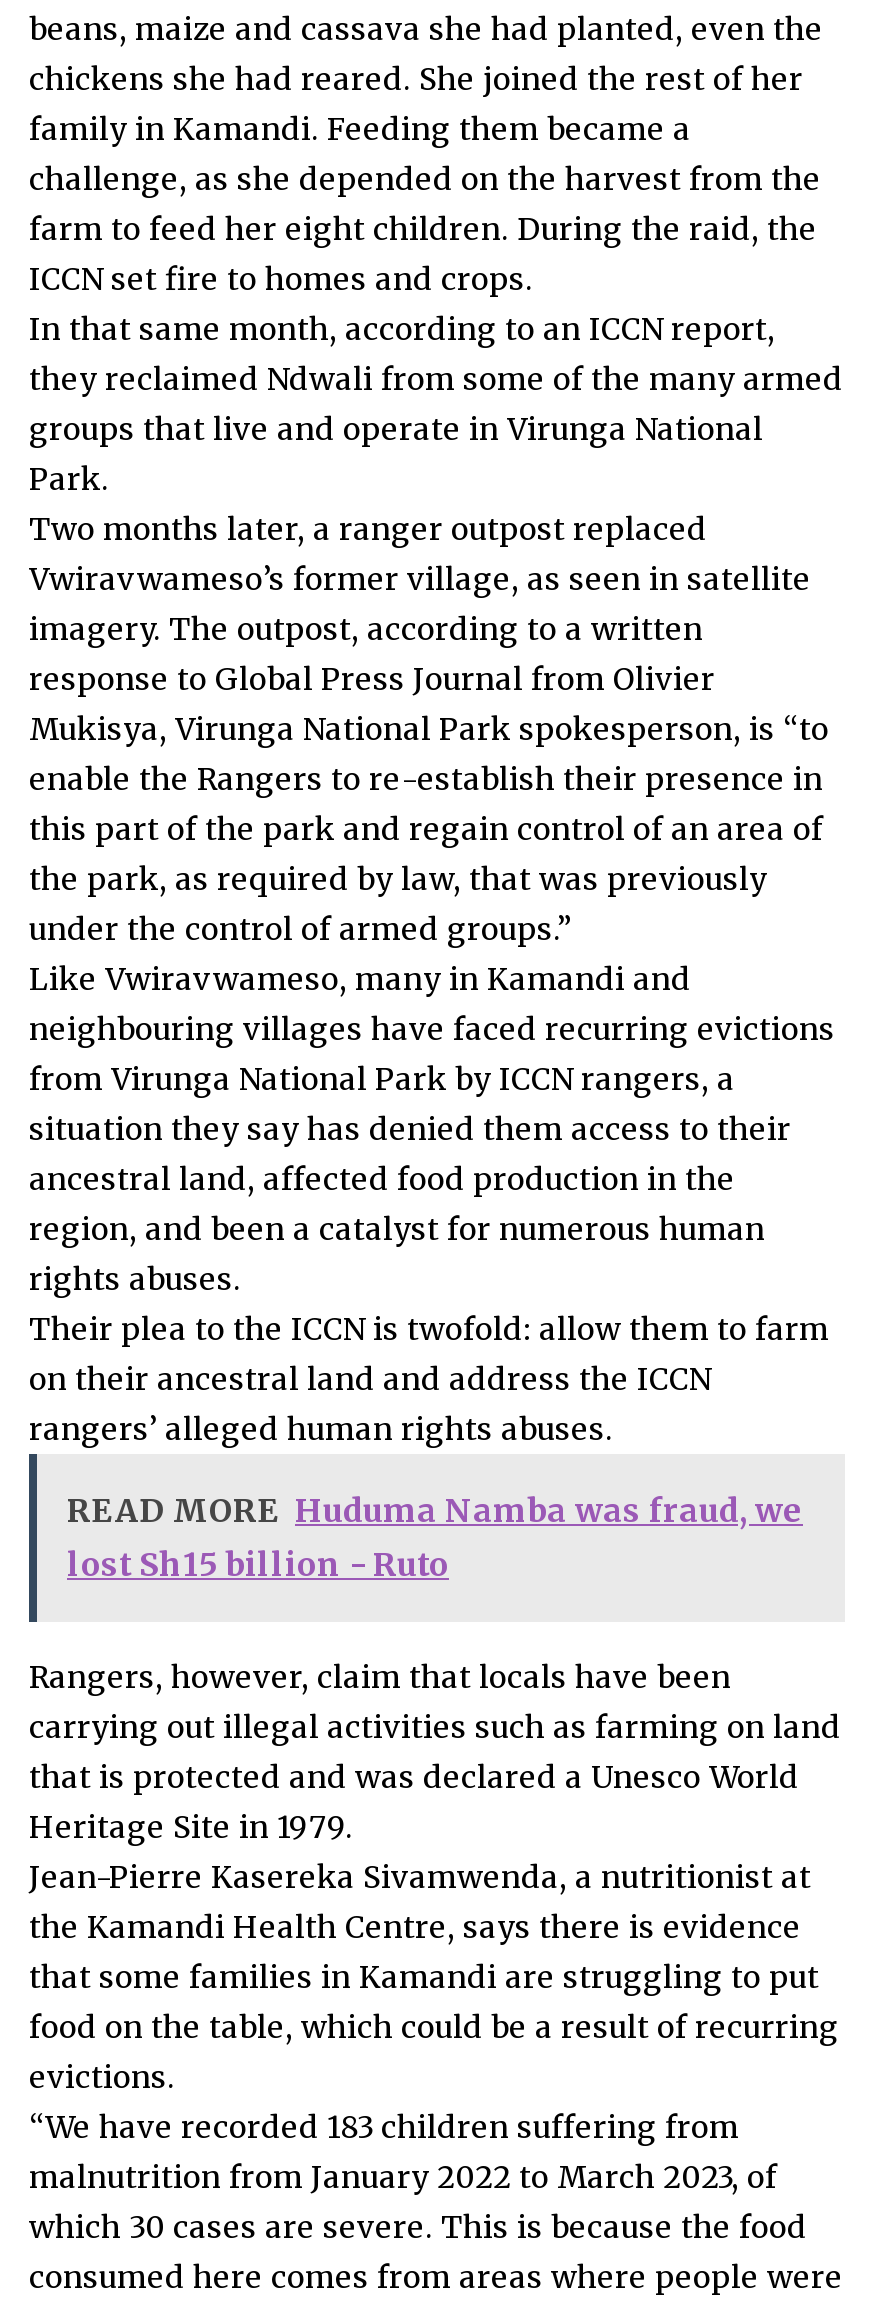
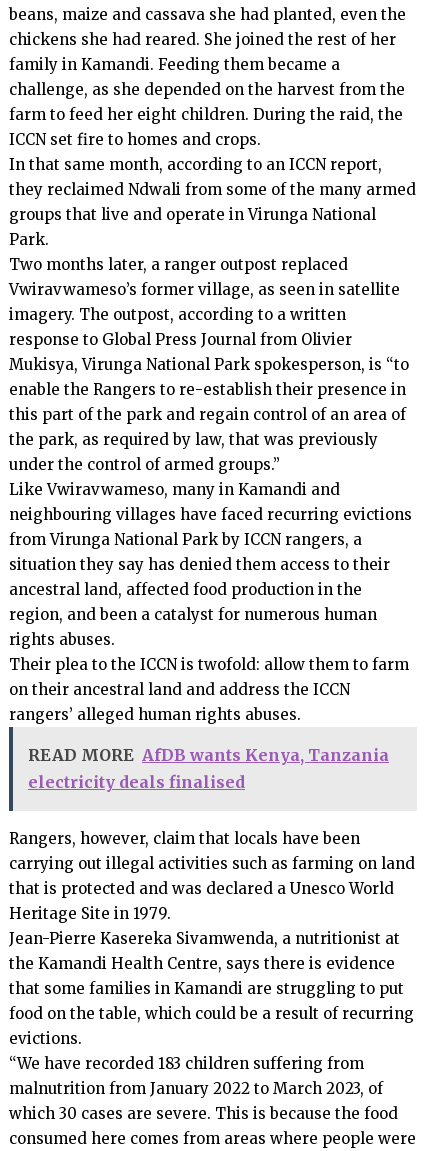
[67,1490,803,1584] READ MORE Huduma Namba was fraud, we | lost Sh15 billion - Ruto -> [28,745,389,792] READ MORE AfDB wants Kenya, Tanzania | electricity deals finalised

